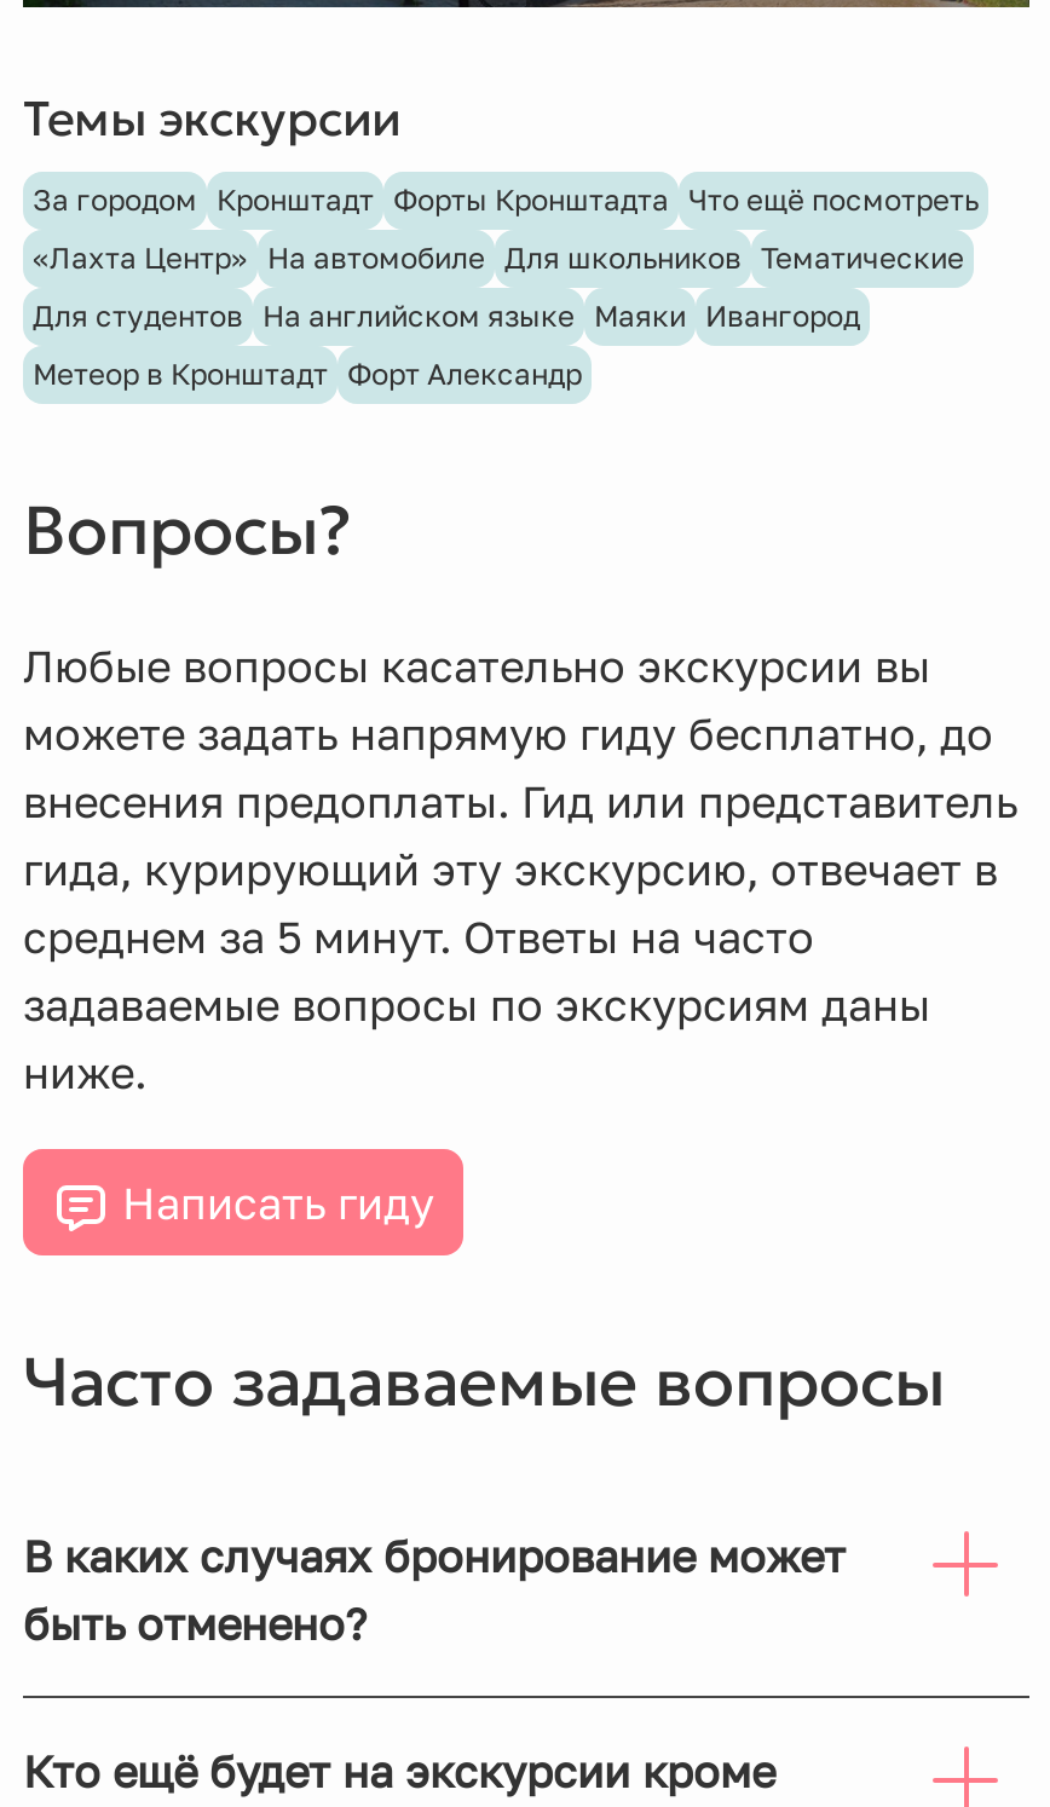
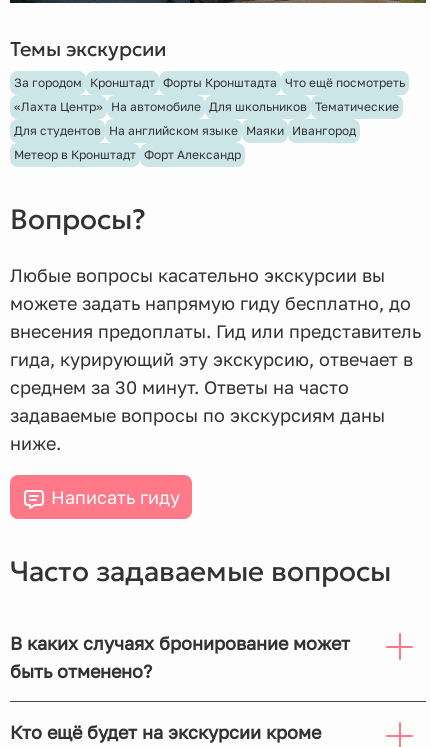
[23,910,814,963] среднем за 5 минут. Ответы на часто -> [10,376,349,398] среднем за 30 минут. Ответы на часто

